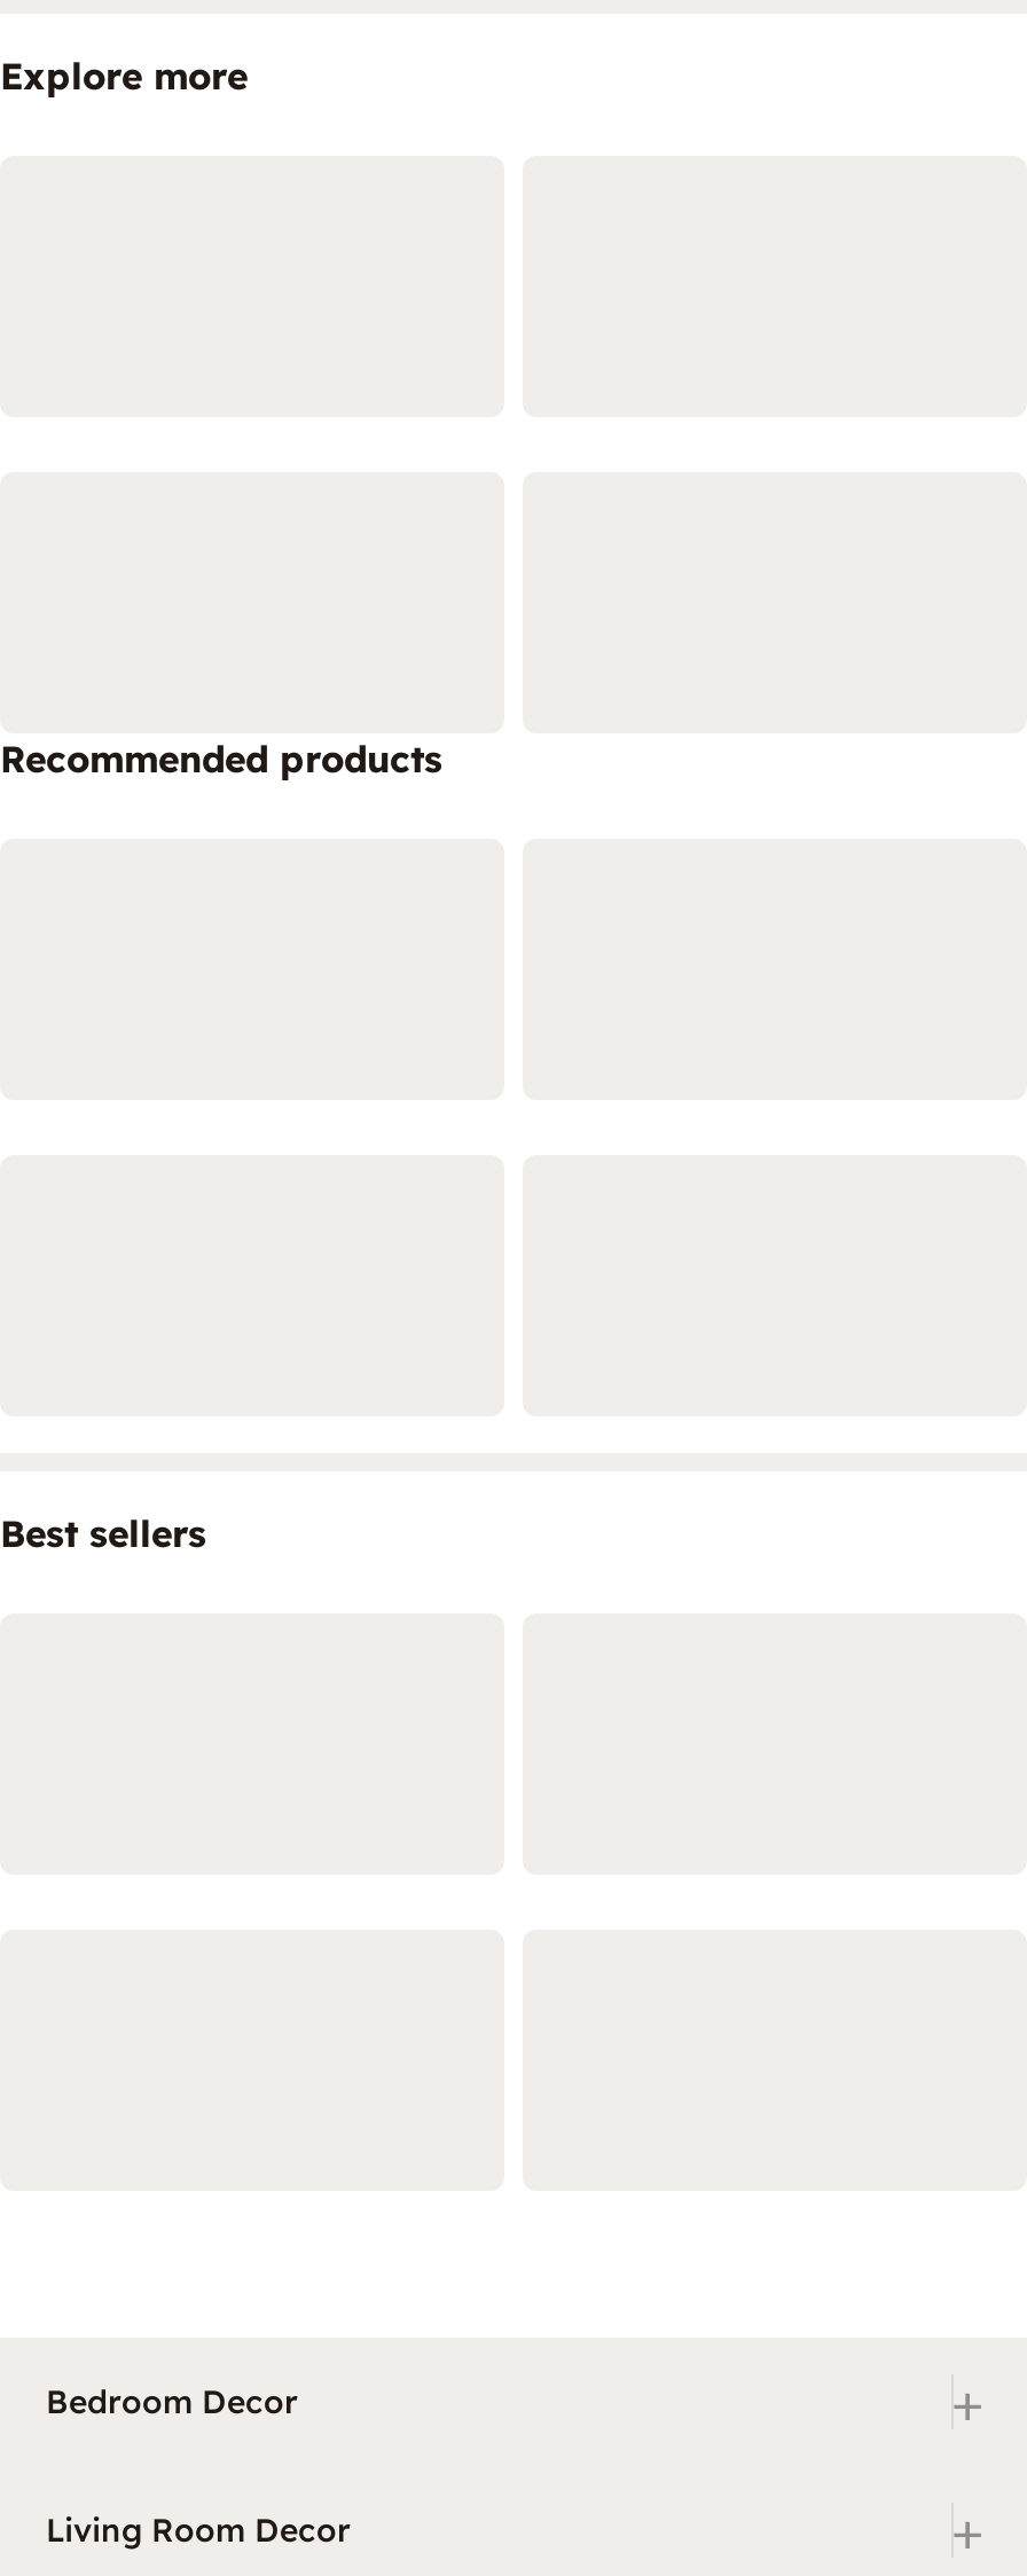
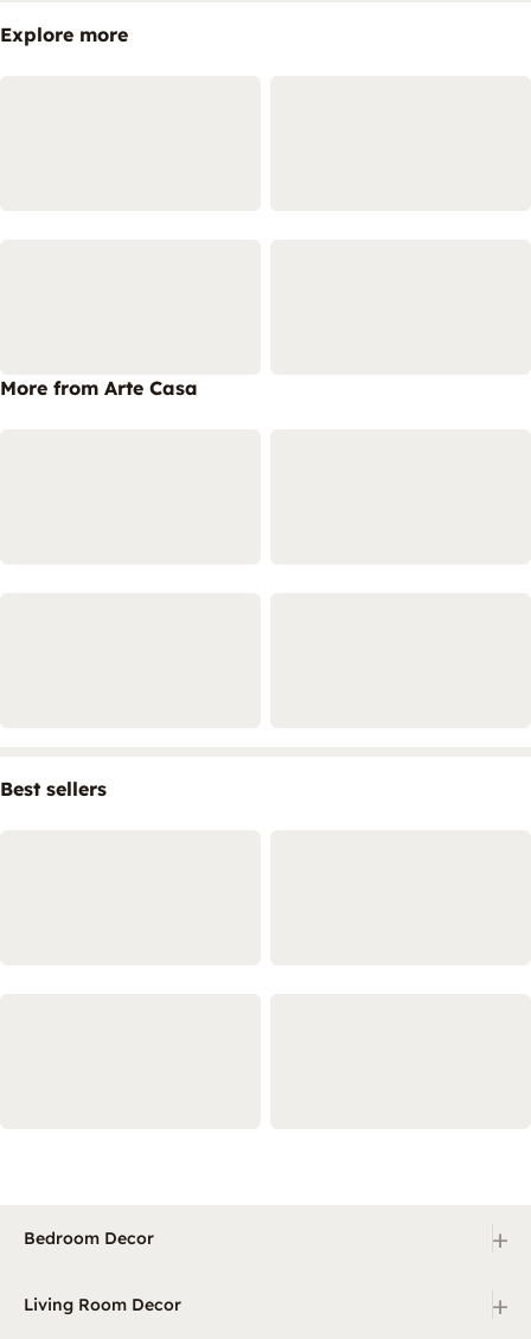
[0,737,442,783] Recommended products -> [0,377,198,400] More from Arte Casa

